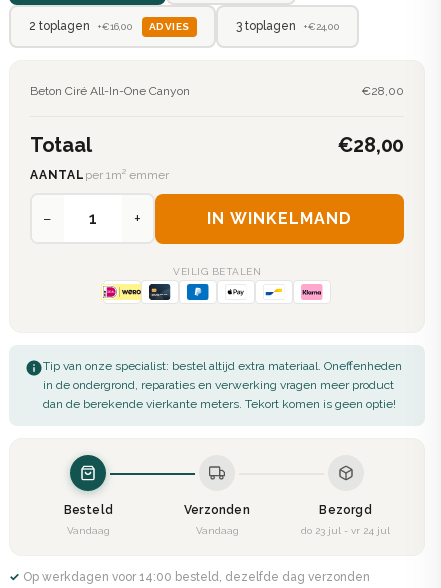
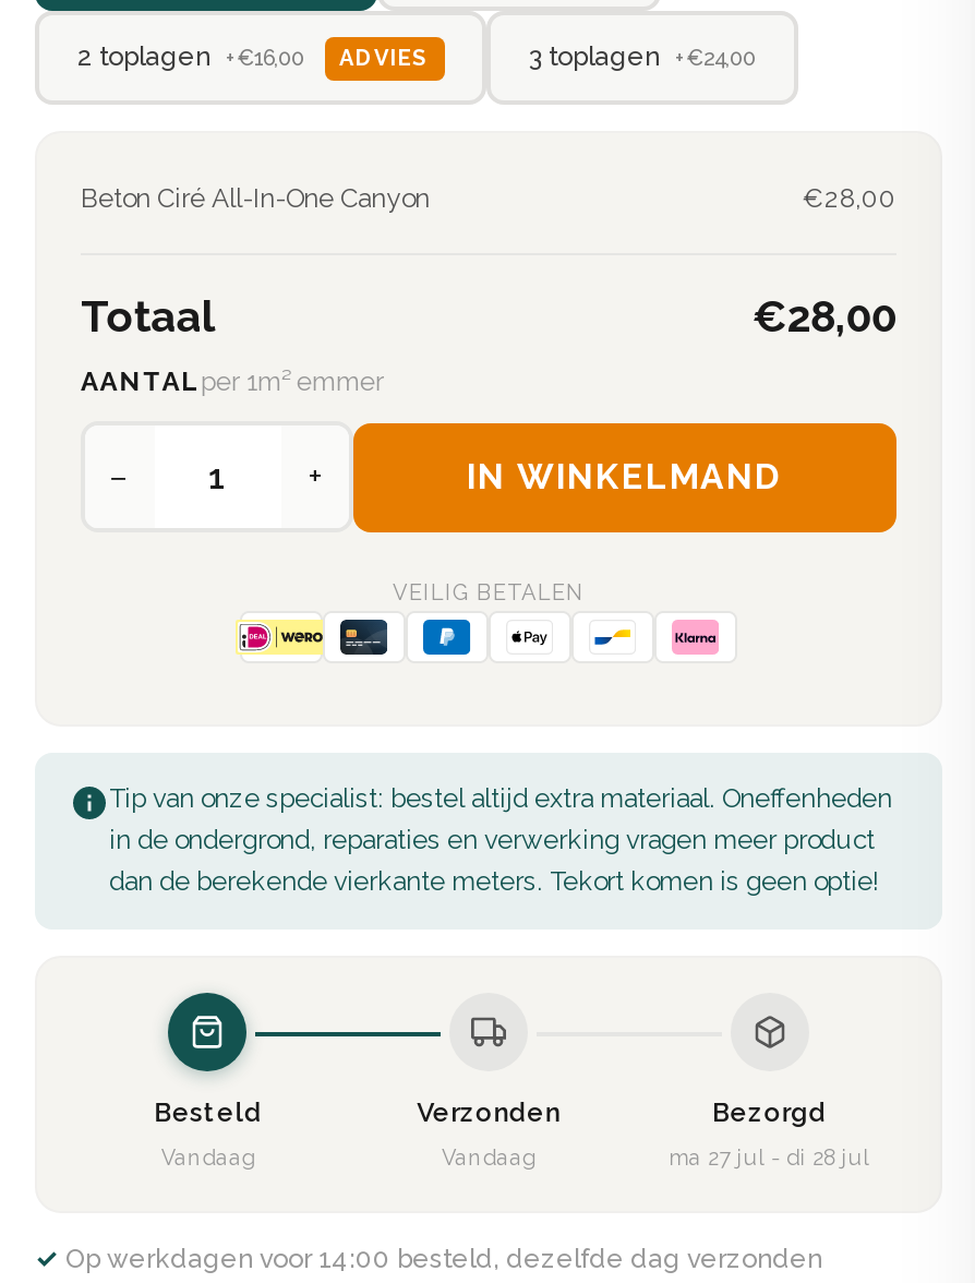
[301,525,390,536] do 23 jul - vr 24 jul -> [669,1146,870,1170] ma 27 jul - di 28 jul

